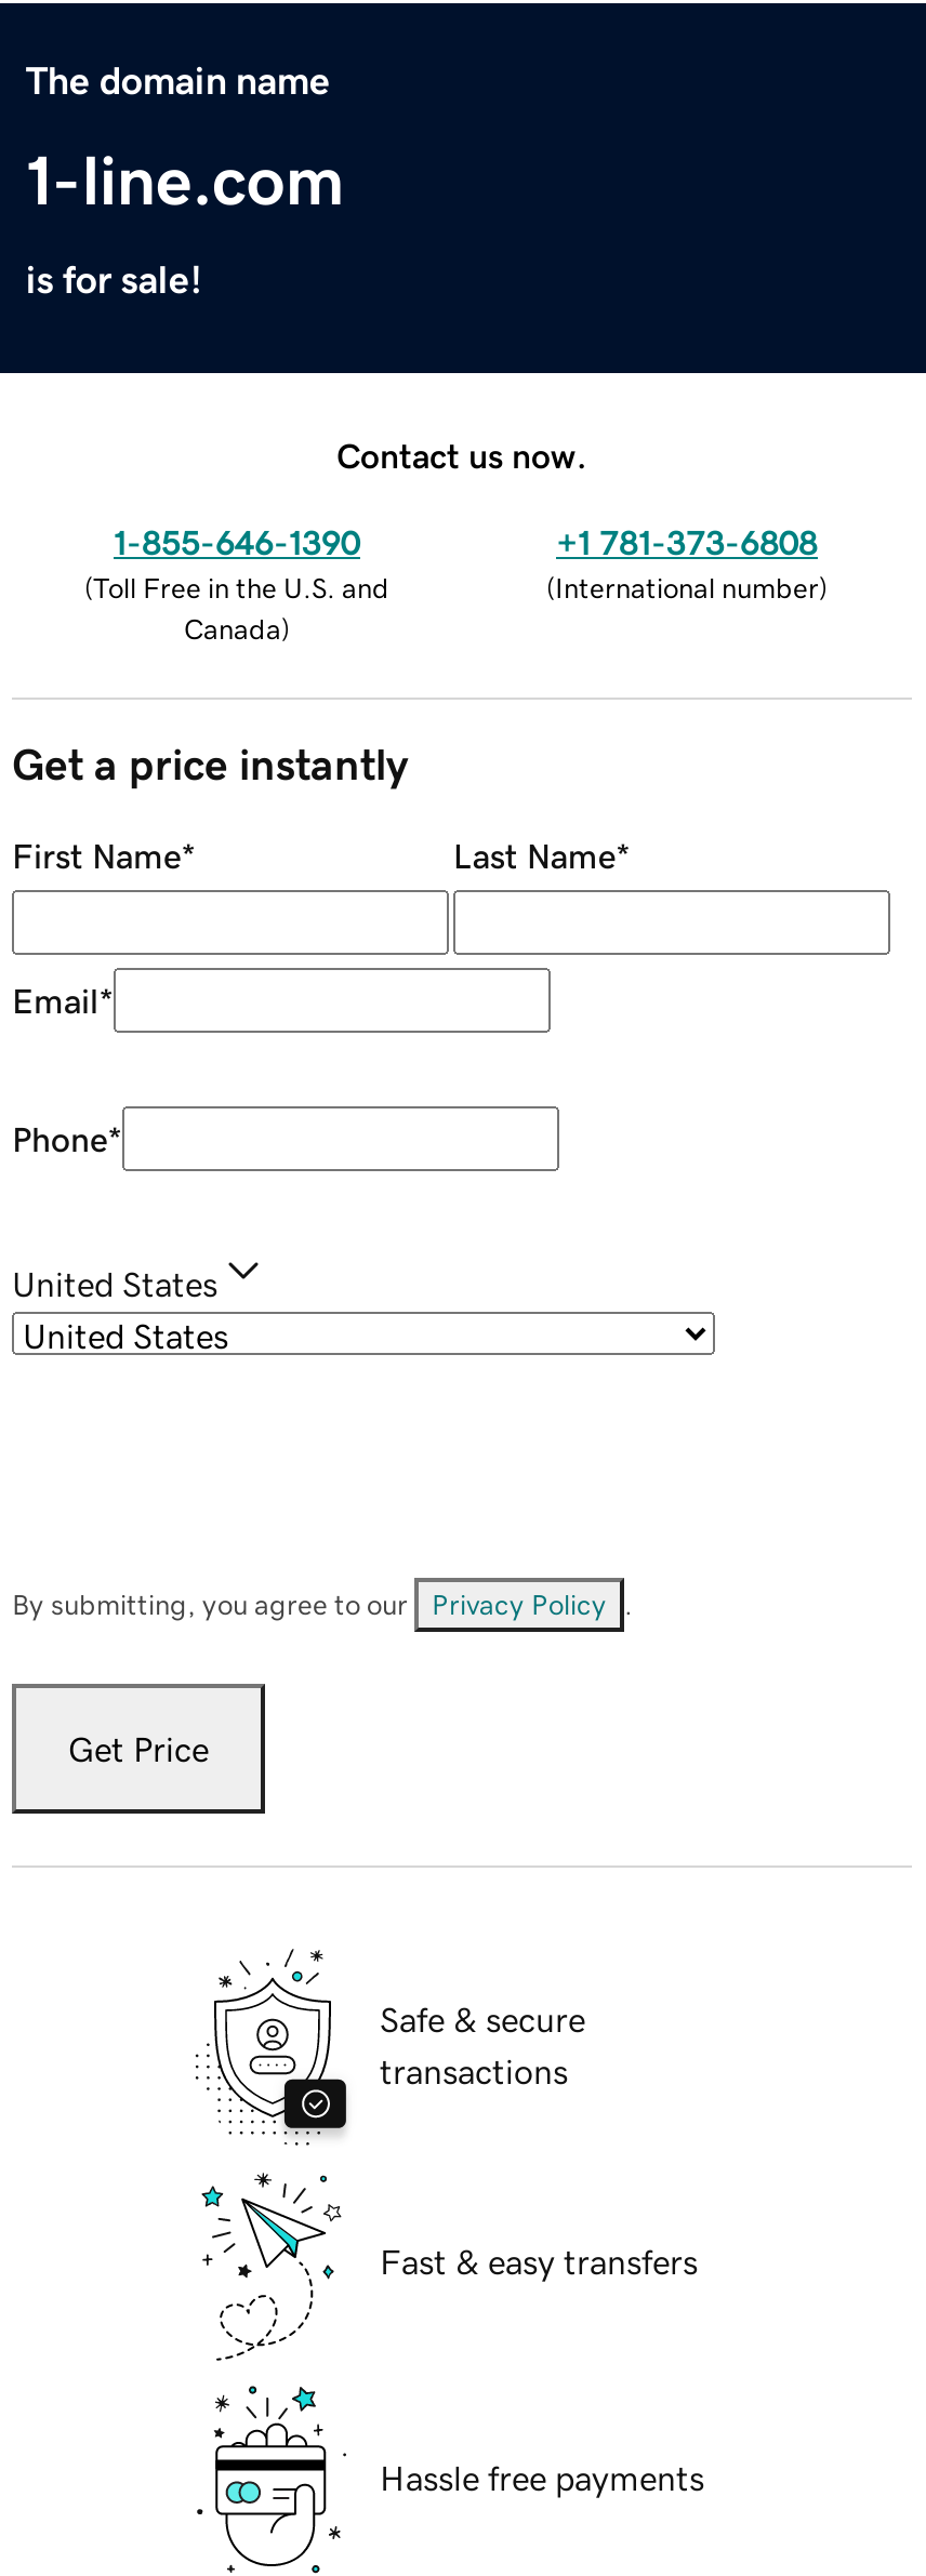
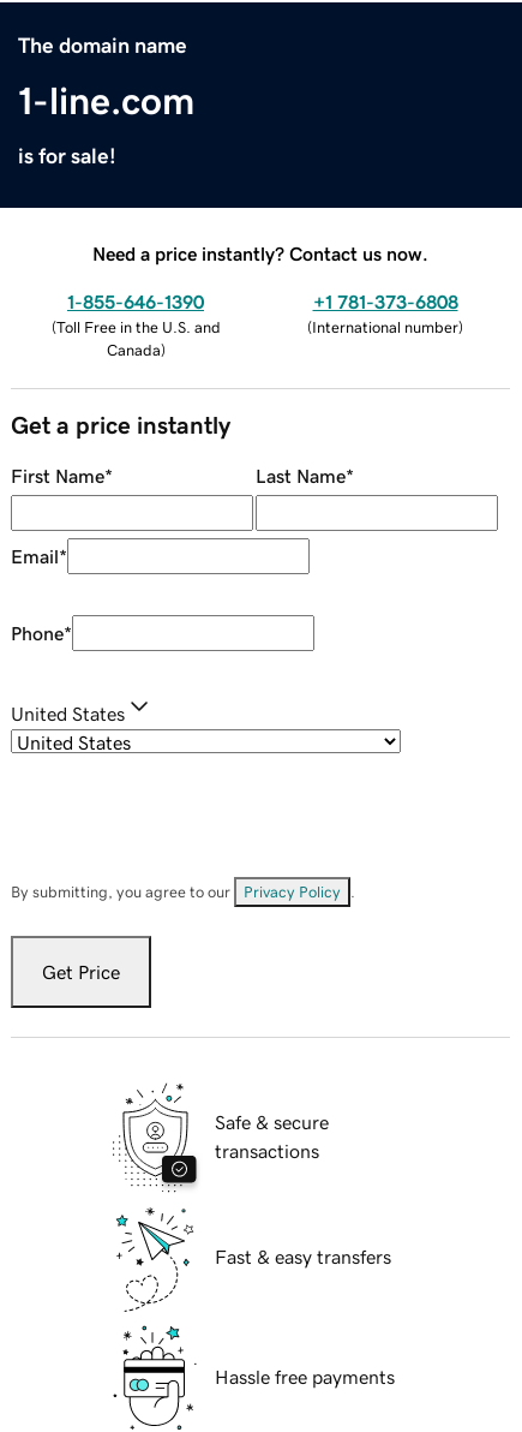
[336,437,587,472] Contact us now. -> [92,243,428,263] Need a price instantly? Contact us now.

